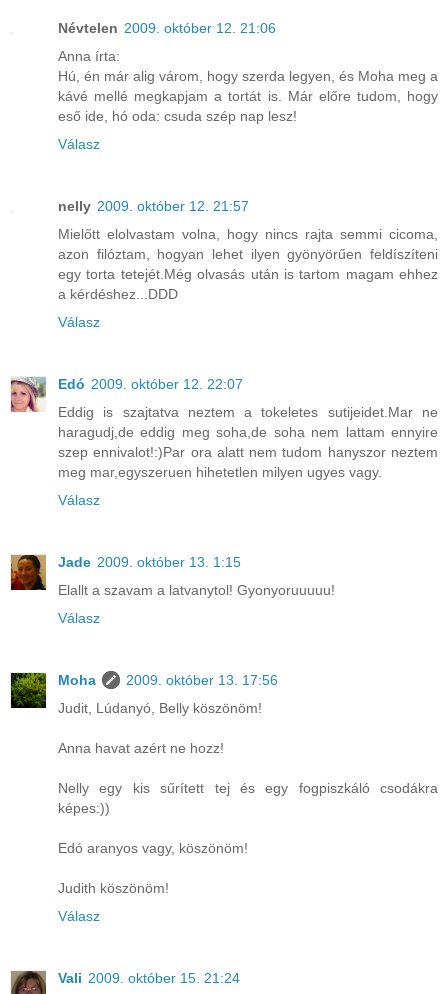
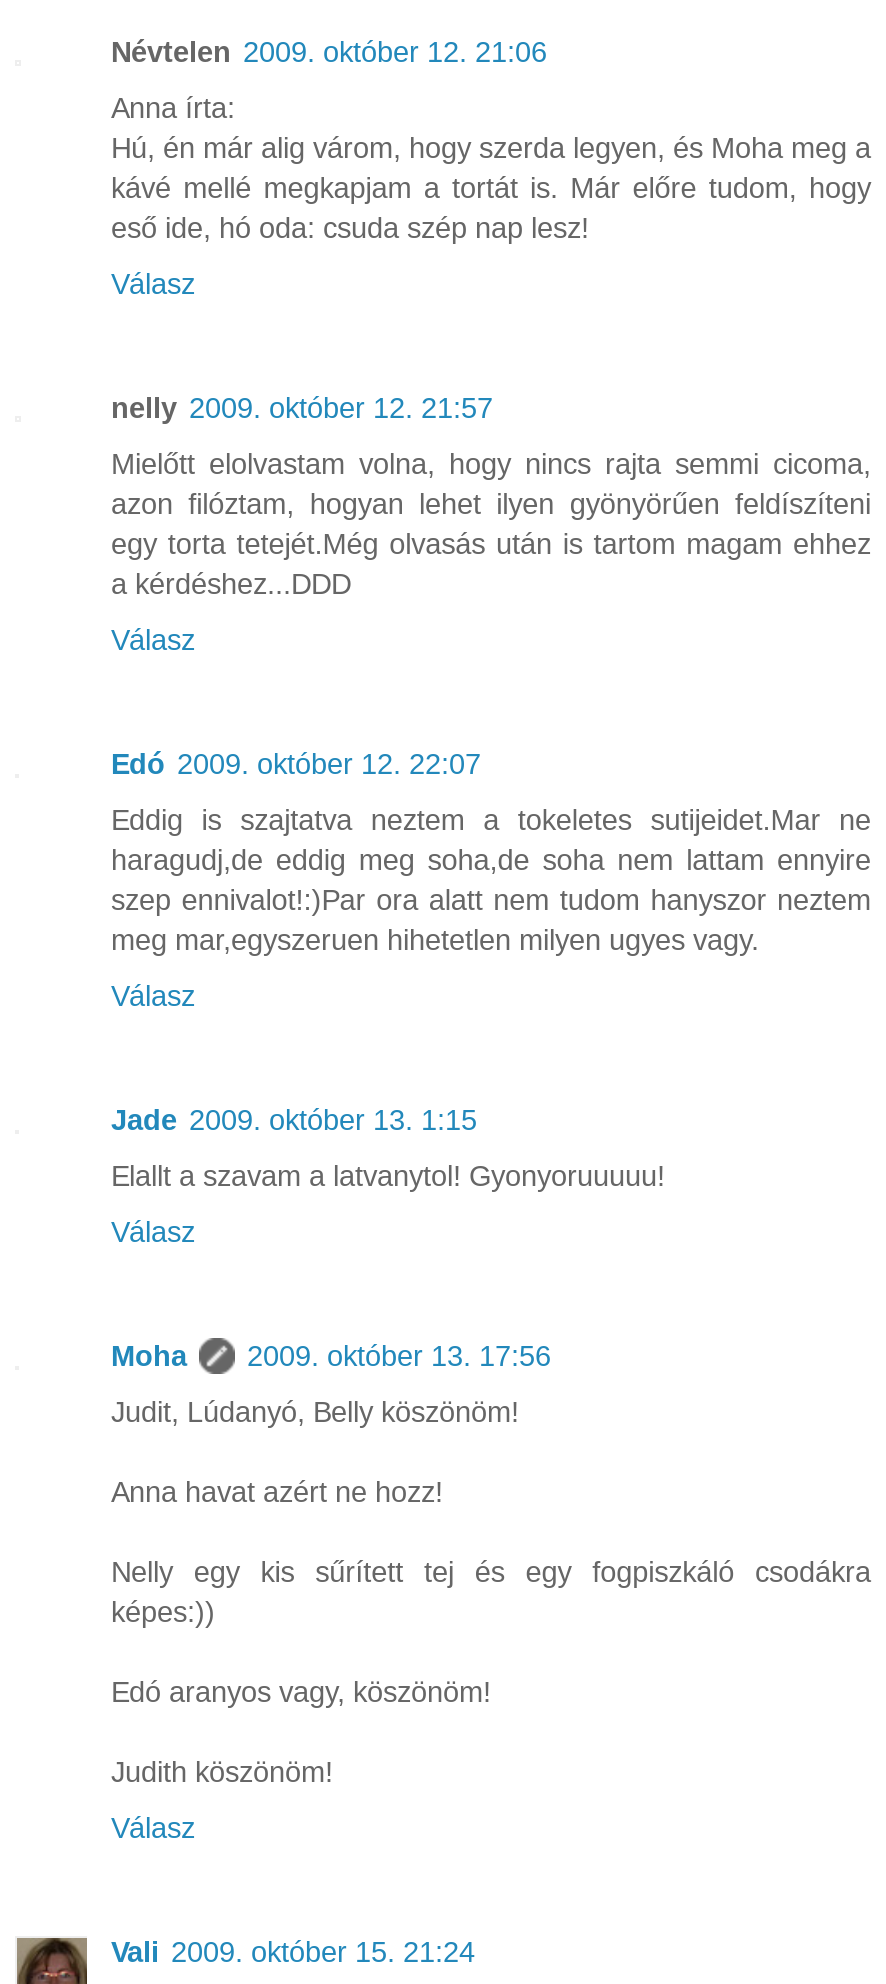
[10,376,47,413] [image] -> none
[10,554,47,591] [image] -> none
[10,672,47,709] [image] -> none

